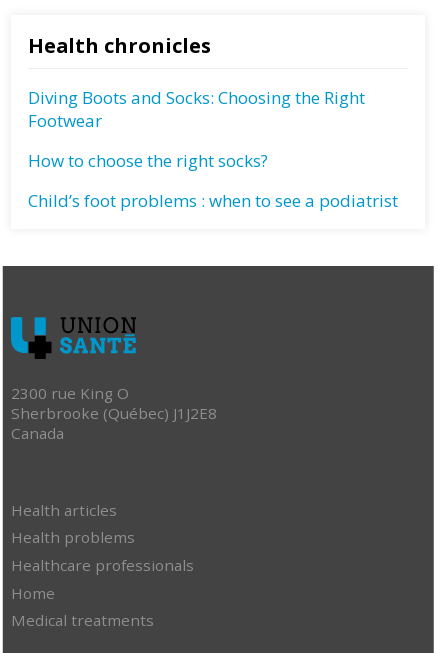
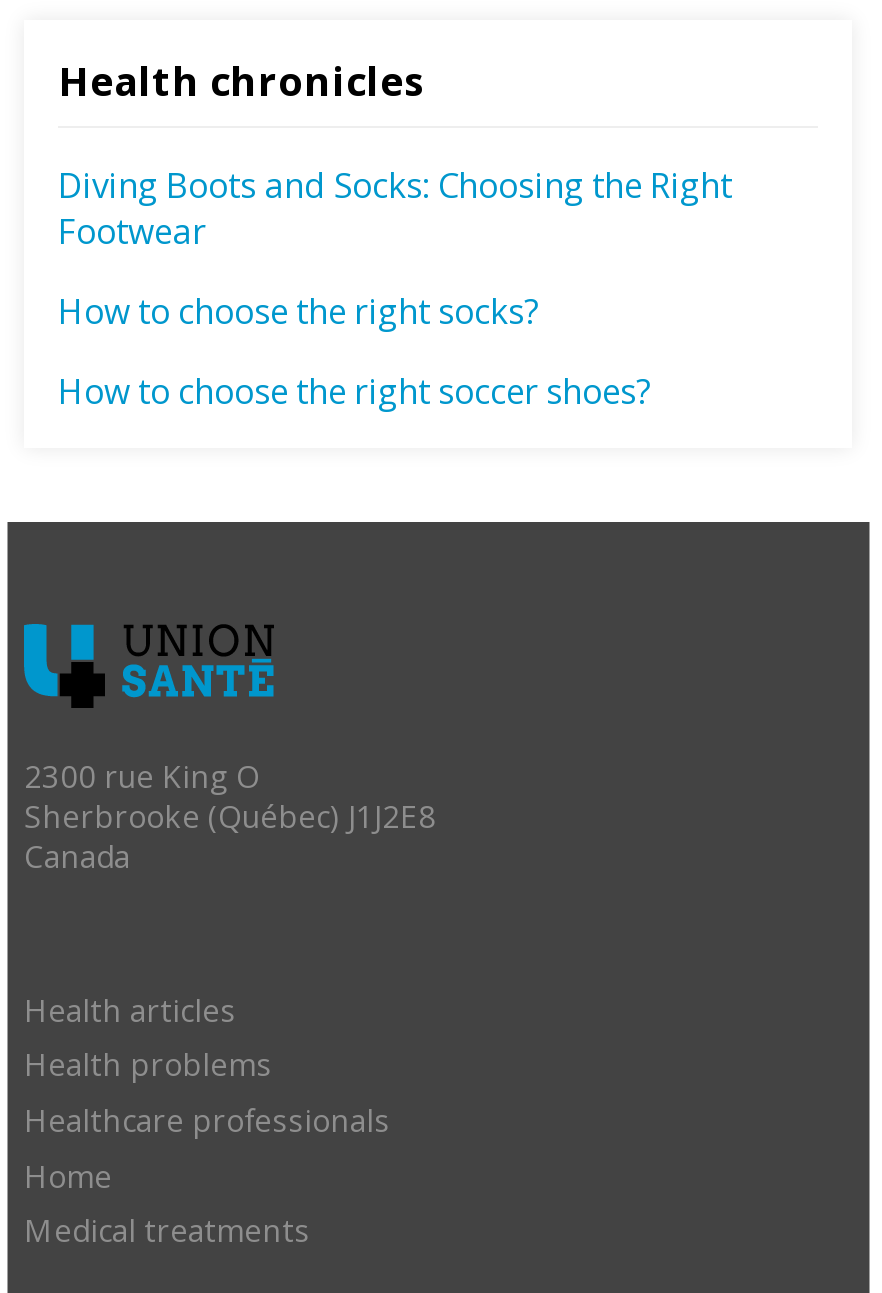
[28,188,398,211] Child’s foot problems : when to see a podiatrist -> [58,367,650,413] How to choose the right soccer shoes?

